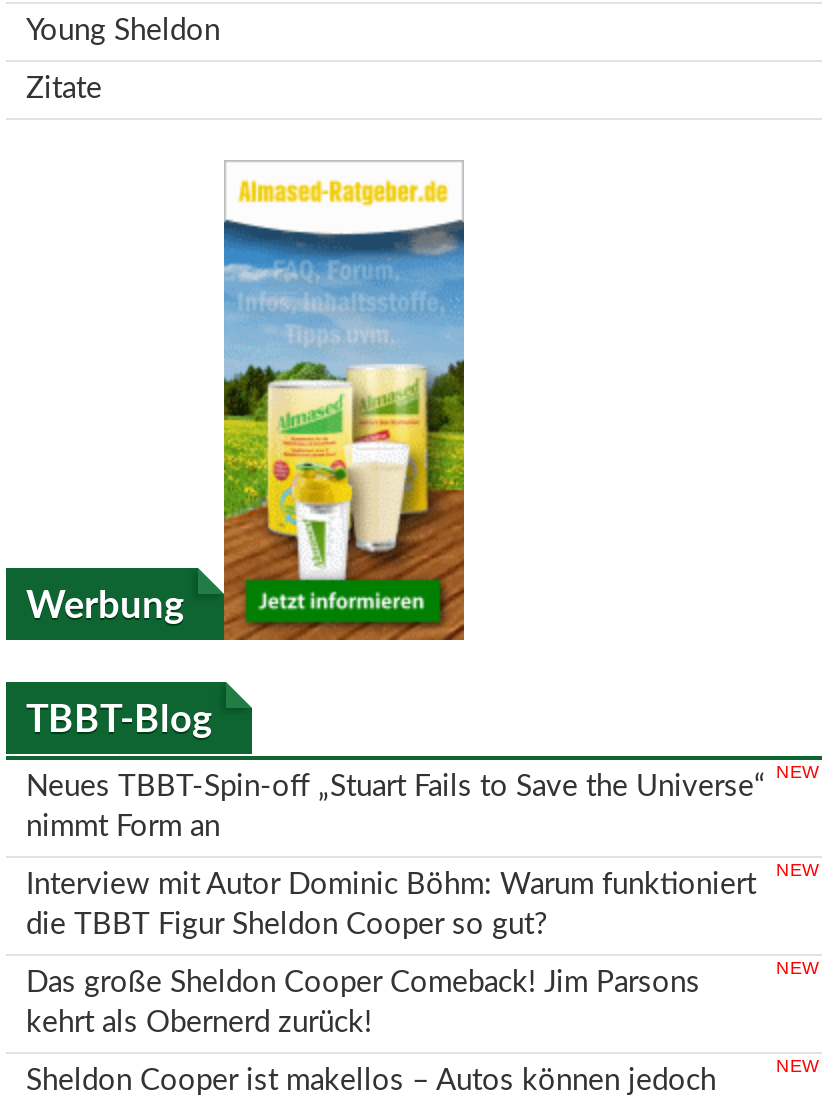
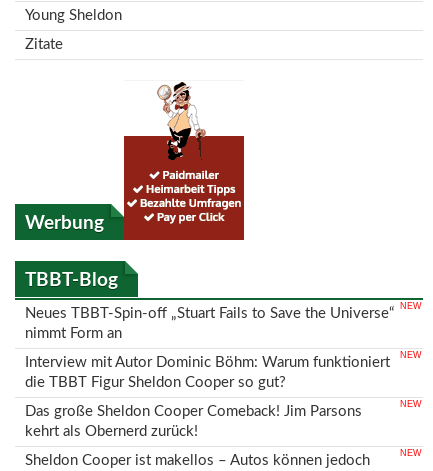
[222,178,466,640] [image] -> [123,81,245,240] [image]

